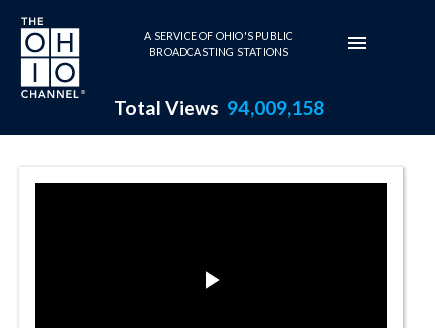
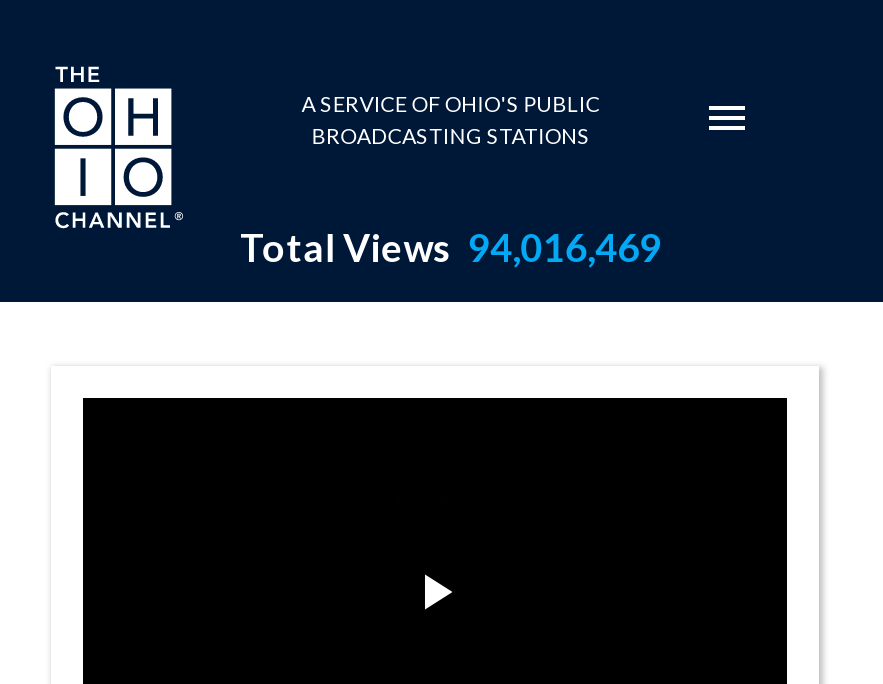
[113,96,324,119] Total Views 94,009,158 -> [240,224,661,270] Total Views 94,016,469

